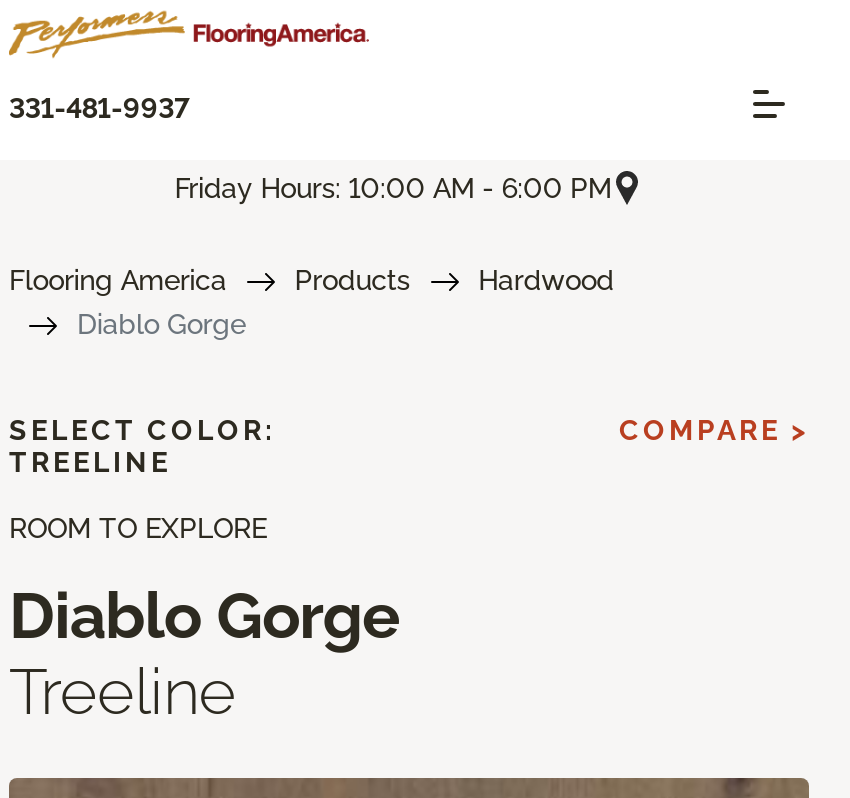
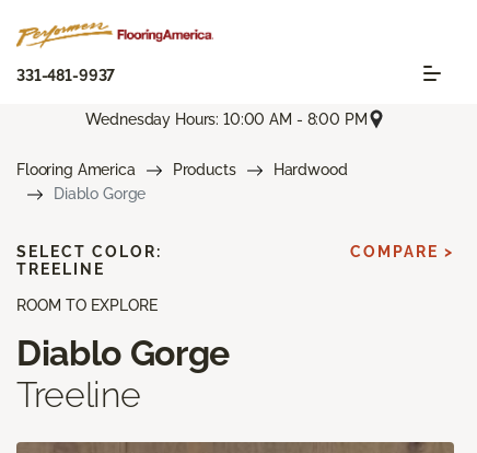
[174,171,612,203] Friday Hours: 10:00 AM - 6:00 PM -> [86,110,367,128] Wednesday Hours: 10:00 AM - 8:00 PM

